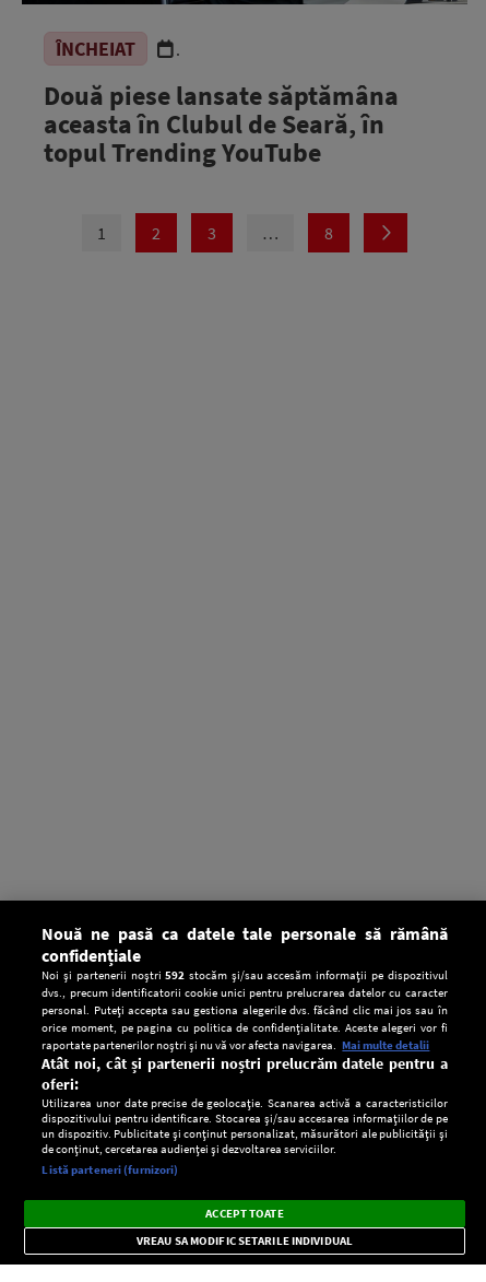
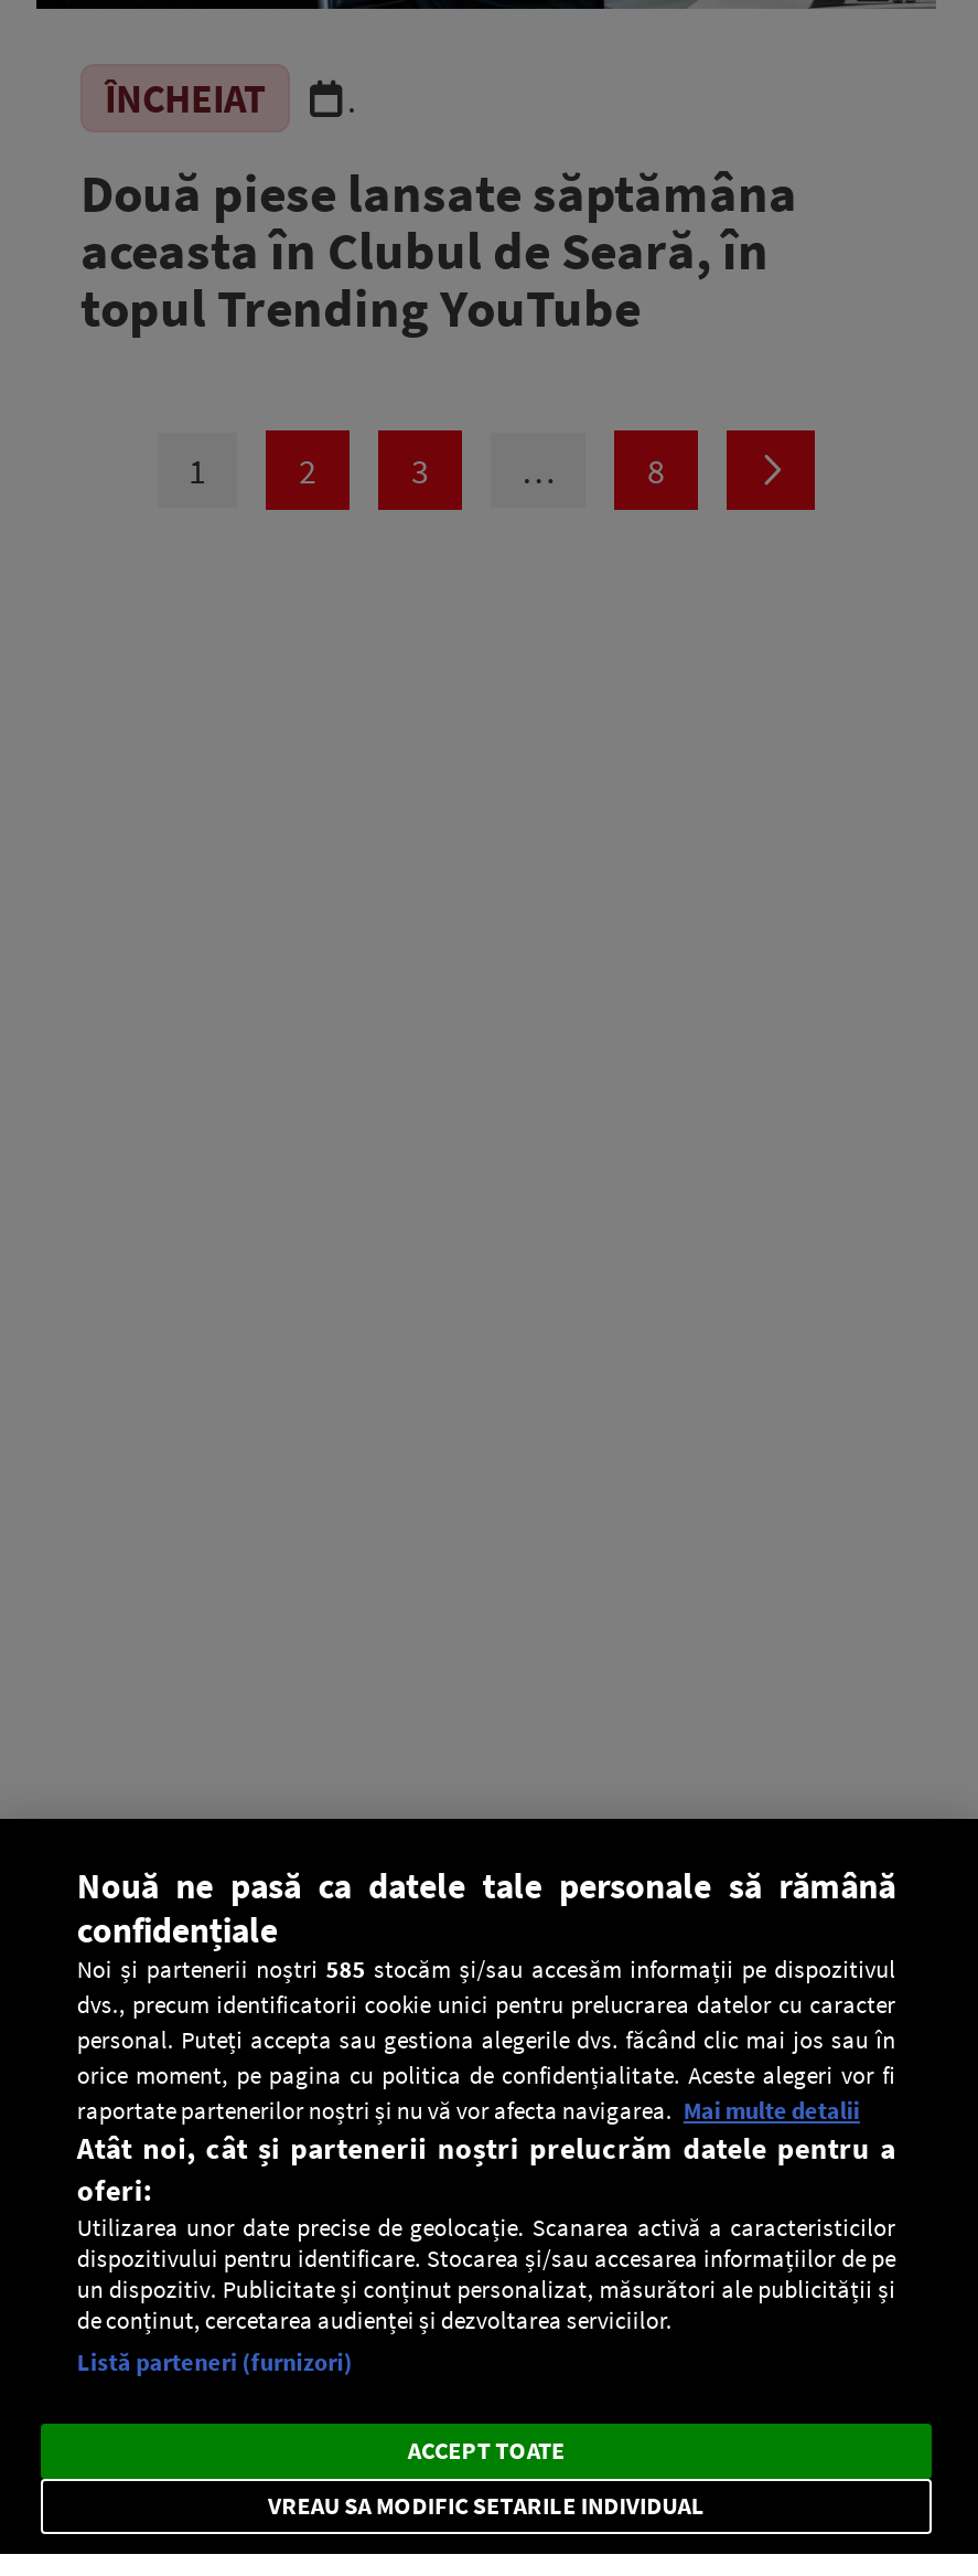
[42,967,447,982] Noi și partenerii noștri 592 stocăm și/sau accesăm informații pe dispozitivul -> [77,1953,896,1984] Noi și partenerii noștri 585 stocăm și/sau accesăm informații pe dispozitivul

